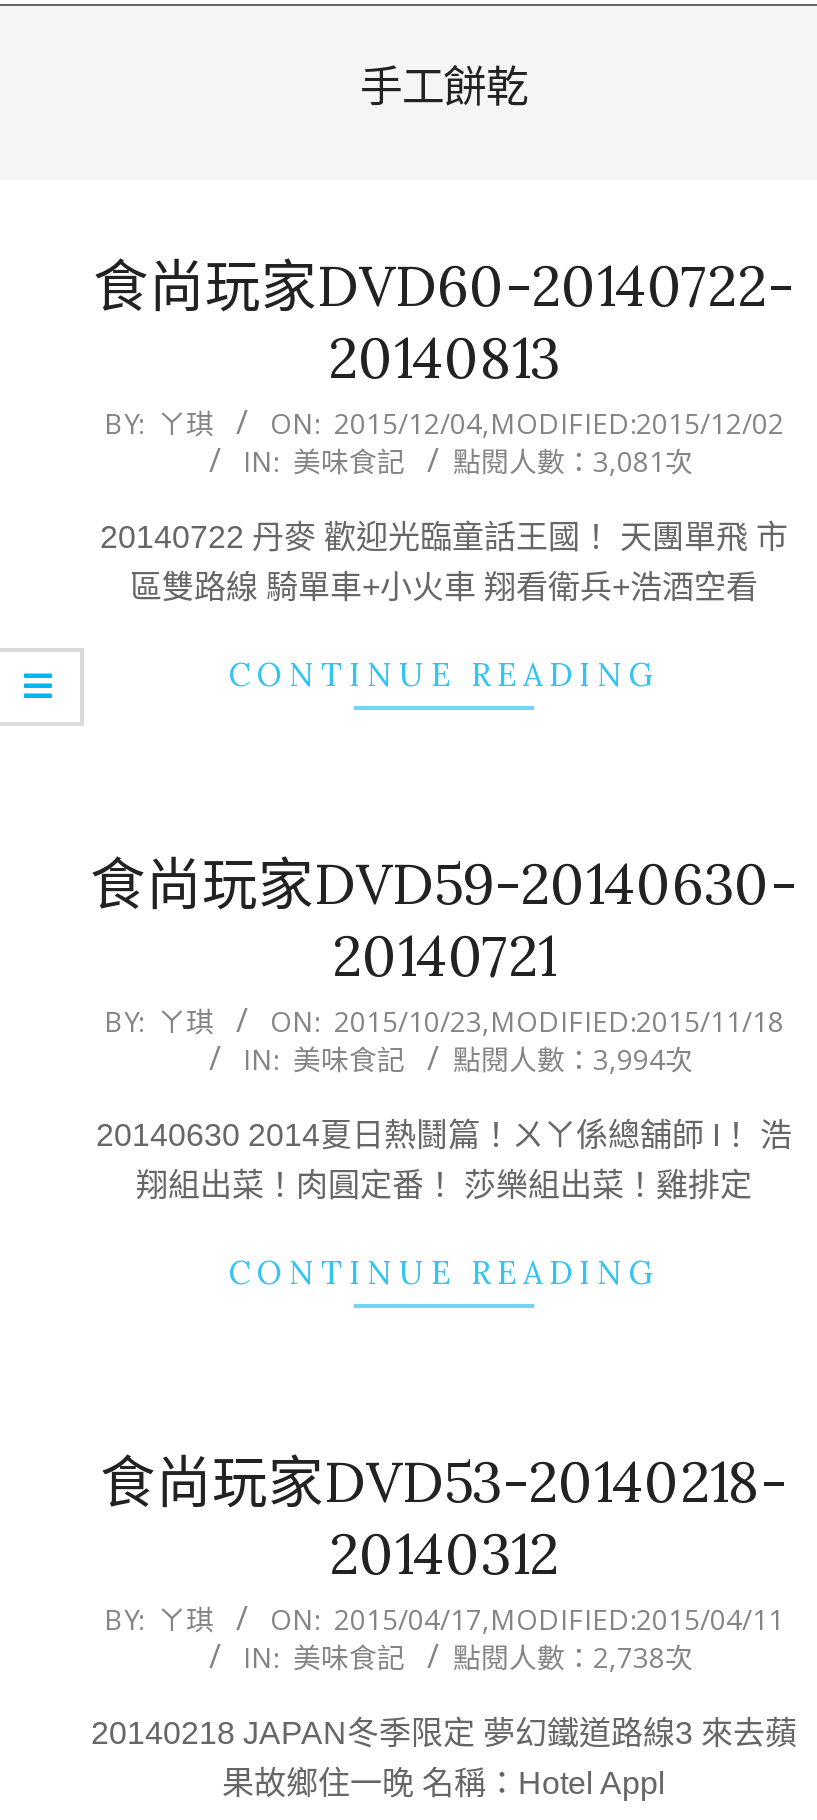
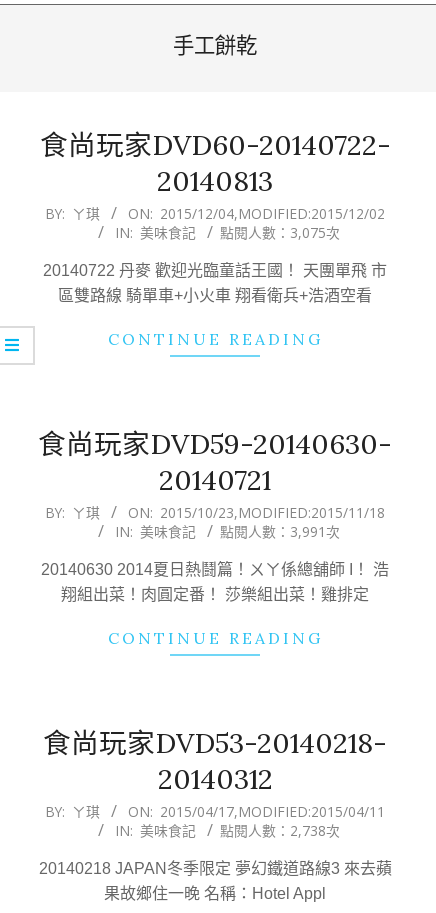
[243,441,693,479] IN: 美味食記 點閱人數：3,081次 -> [114,223,339,242] IN: 美味食記 點閱人數：3,075次
[243,1040,693,1078] IN: 美味食記 點閱人數：3,994次 -> [114,522,339,541] IN: 美味食記 點閱人數：3,991次

